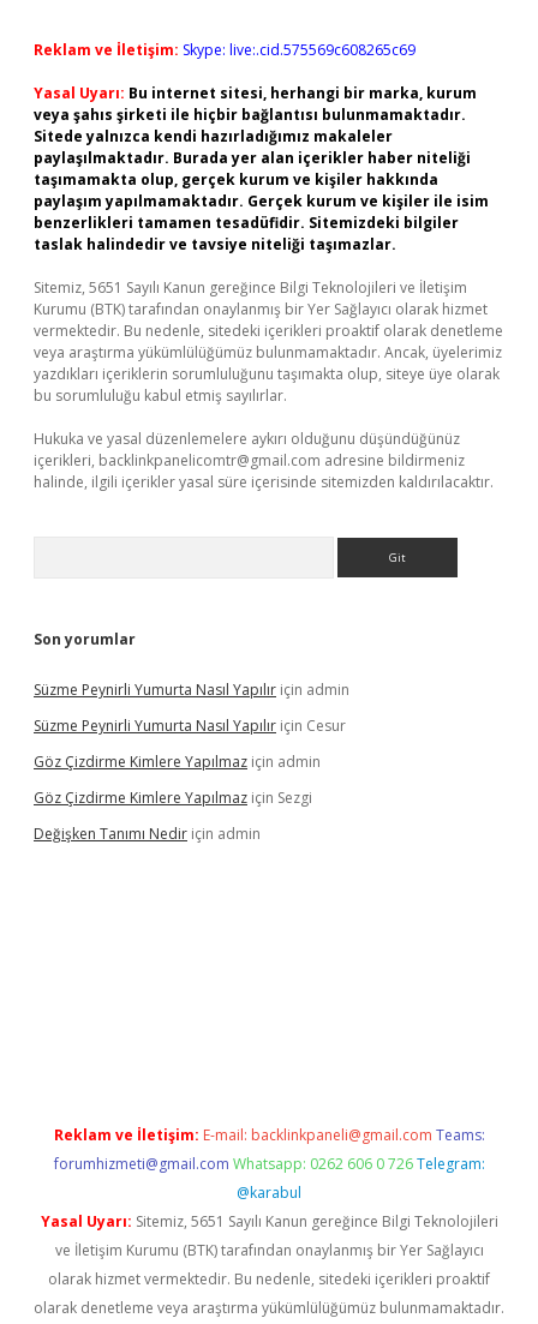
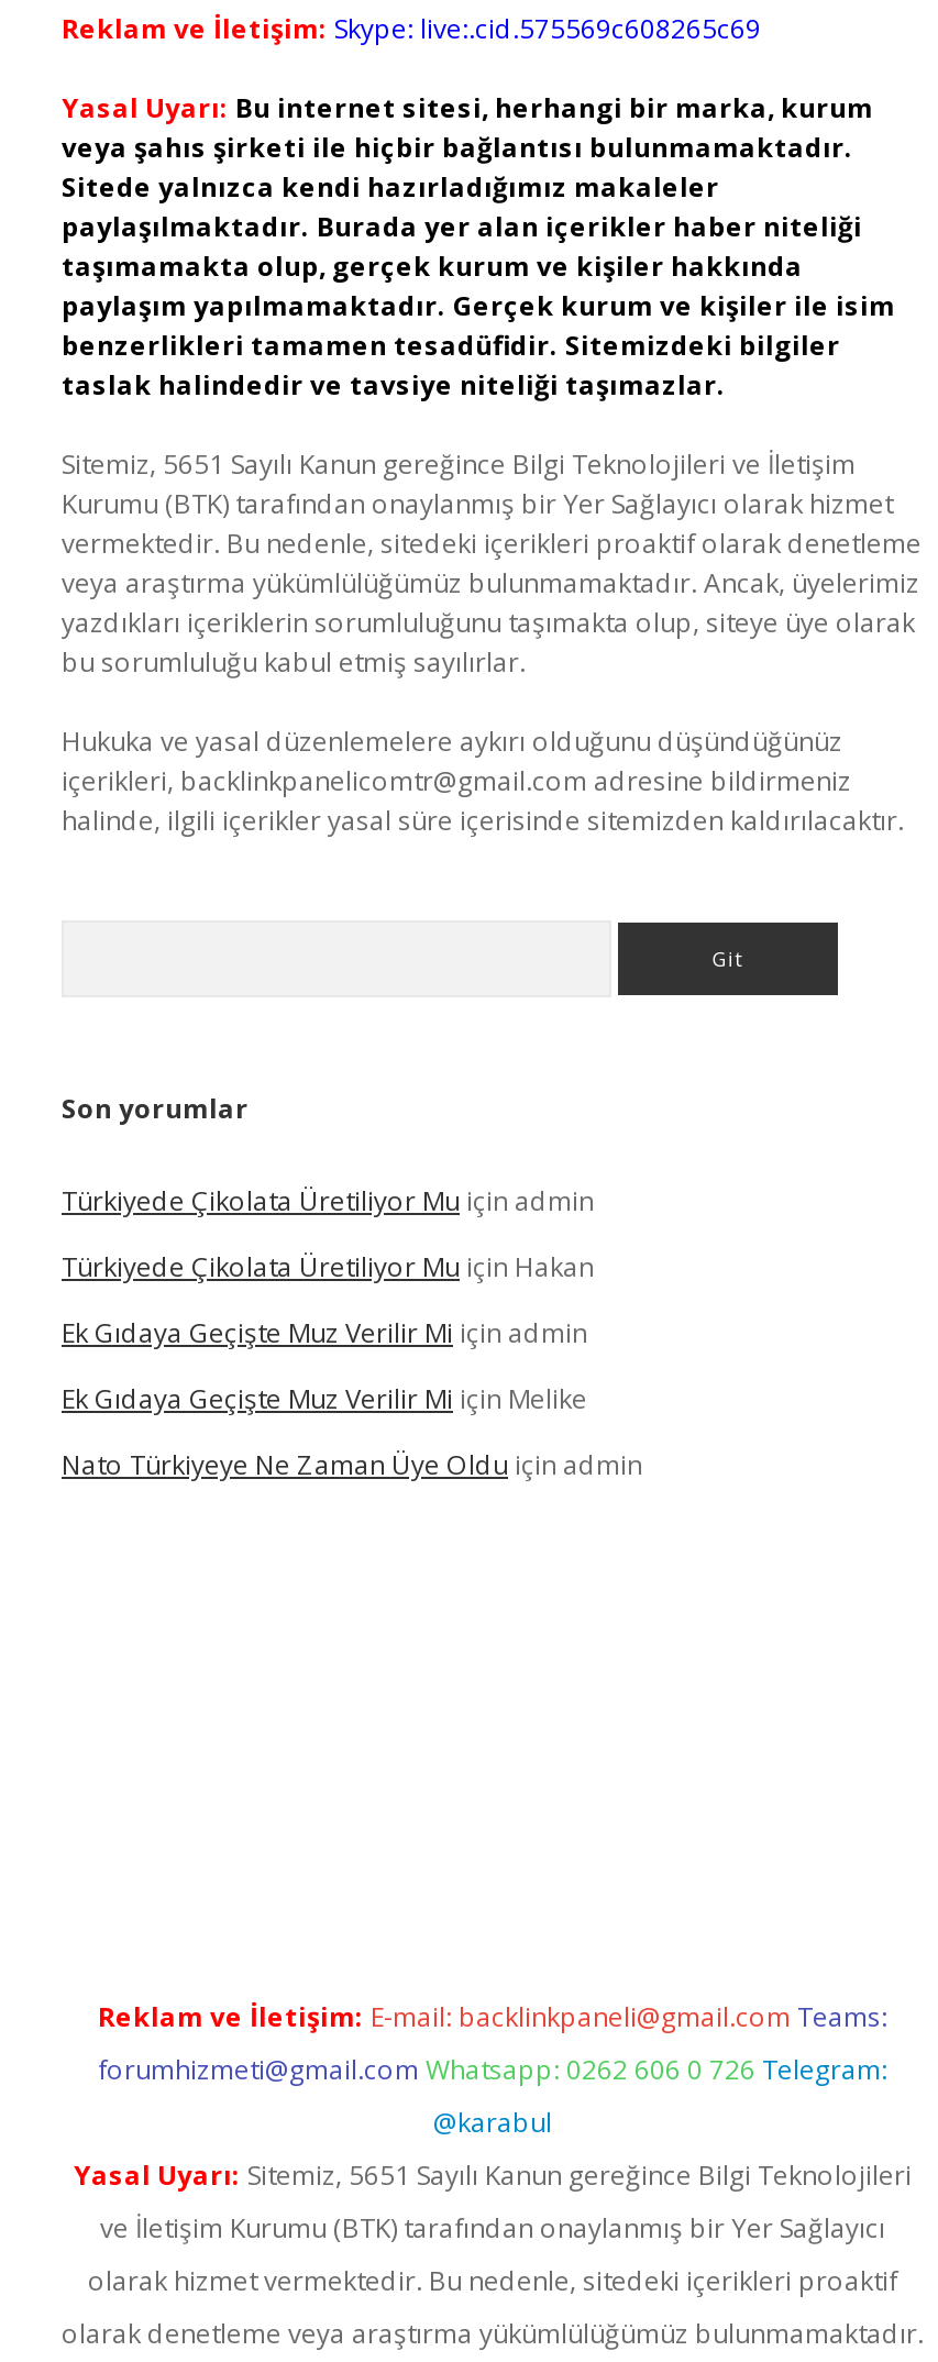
[34,679,349,700] Süzme Peynirli Yumurta Nasıl Yapılır için admin -> [62,1182,594,1219] Türkiyede Çikolata Üretiliyor Mu için admin
[34,715,346,736] Süzme Peynirli Yumurta Nasıl Yapılır için Cesur -> [62,1248,594,1285] Türkiyede Çikolata Üretiliyor Mu için Hakan
[34,751,321,772] Göz Çizdirme Kimlere Yapılmaz için admin -> [62,1314,587,1351] Ek Gıdaya Geçişte Muz Verilir Mi için admin
[34,787,312,808] Göz Çizdirme Kimlere Yapılmaz için Sezgi -> [62,1380,587,1417] Ek Gıdaya Geçişte Muz Verilir Mi için Melike
[34,823,261,844] Değişken Tanımı Nedir için admin -> [62,1446,642,1483] Nato Türkiyeye Ne Zaman Üye Oldu için admin

